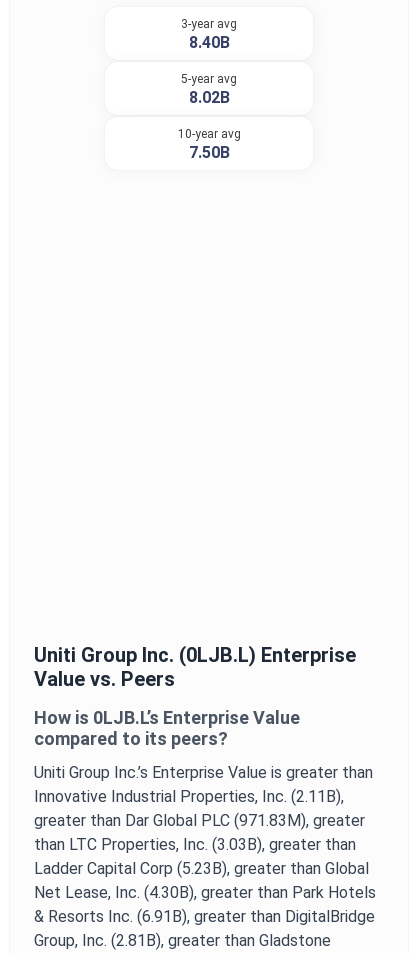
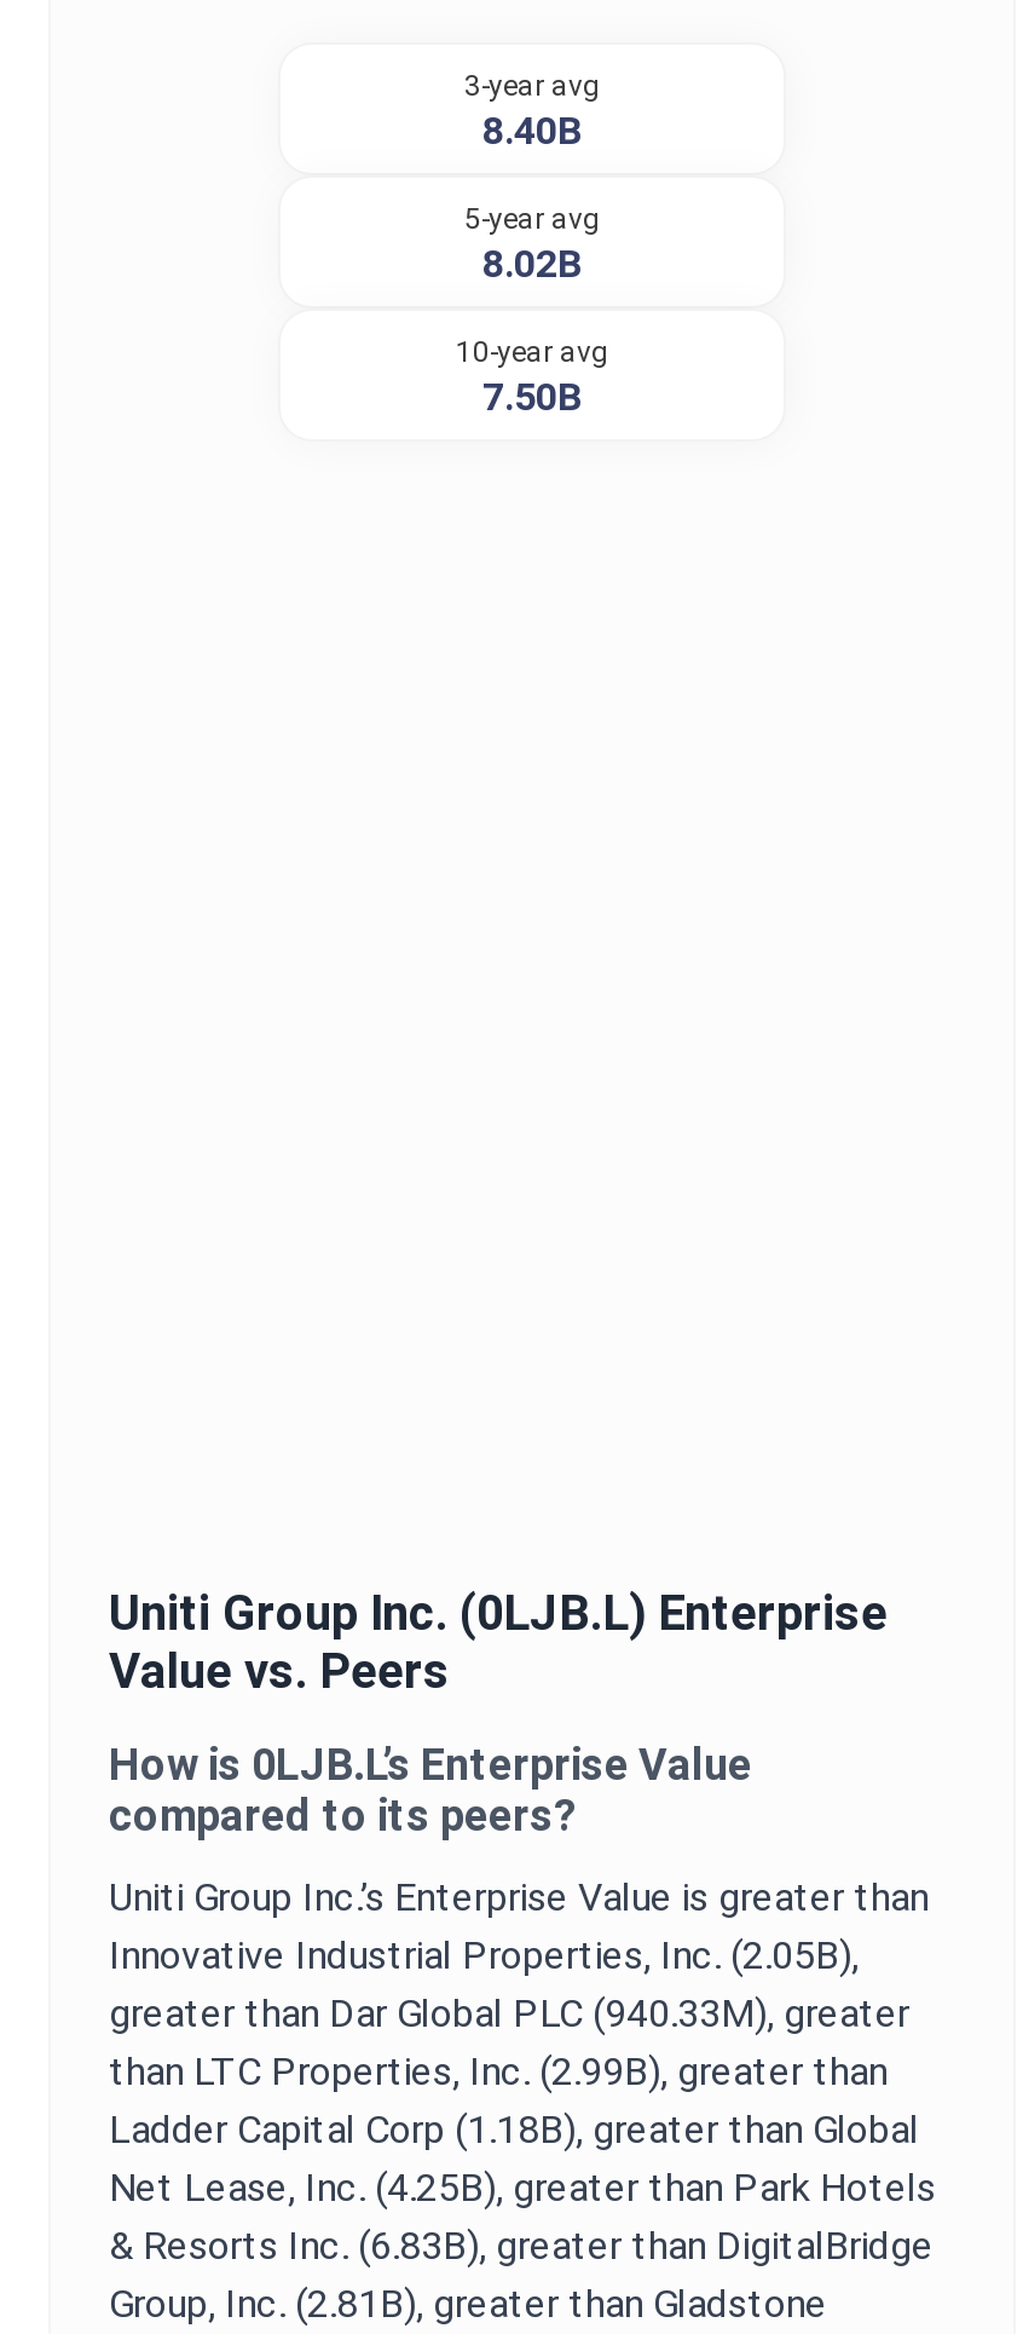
[34,787,344,806] Innovative Industrial Properties, Inc. (2.11B), -> [109,1932,859,1978] Innovative Industrial Properties, Inc. (2.05B),
[34,811,365,830] greater than Dar Global PLC (971.83M), greater -> [109,1990,909,2036] greater than Dar Global PLC (940.33M), greater
[34,835,356,854] than LTC Properties, Inc. (3.03B), greater than -> [109,2048,888,2094] than LTC Properties, Inc. (2.99B), greater than
[34,859,369,878] Ladder Capital Corp (5.23B), greater than Global -> [109,2107,919,2153] Ladder Capital Corp (1.18B), greater than Global
[34,883,376,902] Net Lease, Inc. (4.30B), greater than Park Hotels -> [109,2165,936,2211] Net Lease, Inc. (4.25B), greater than Park Hotels
[34,907,375,926] & Resorts Inc. (6.91B), greater than DigitalBridge -> [109,2223,934,2269] & Resorts Inc. (6.83B), greater than DigitalBridge

